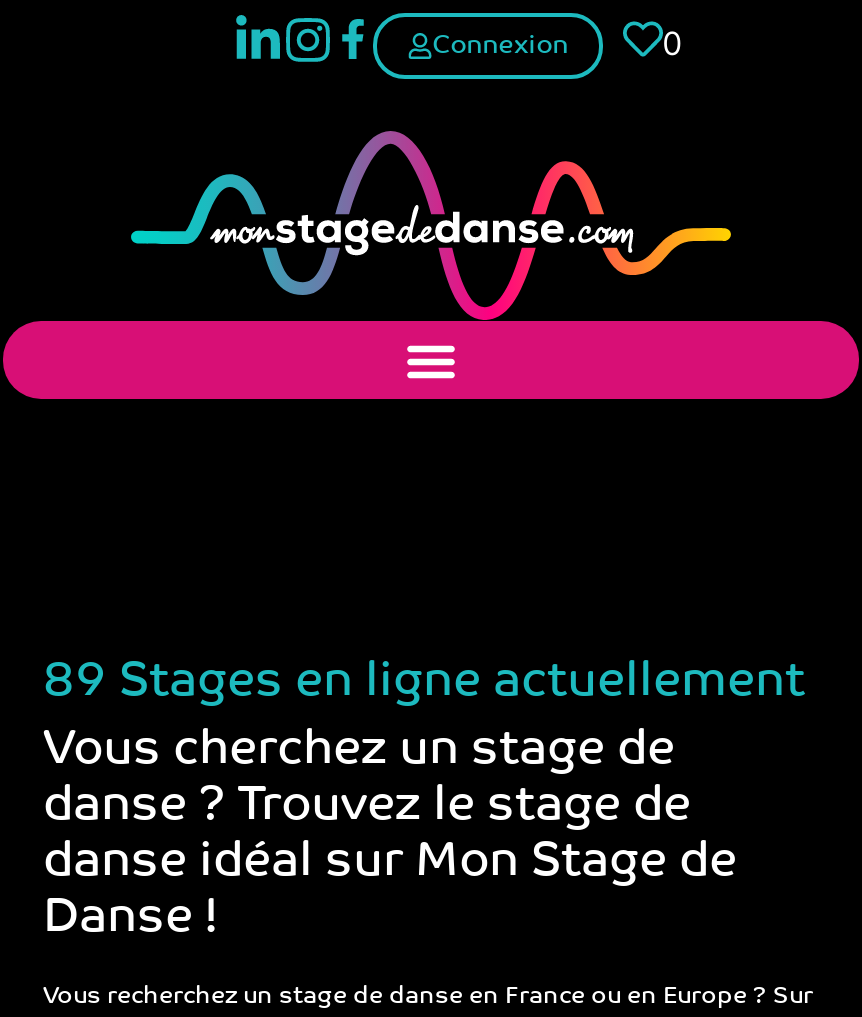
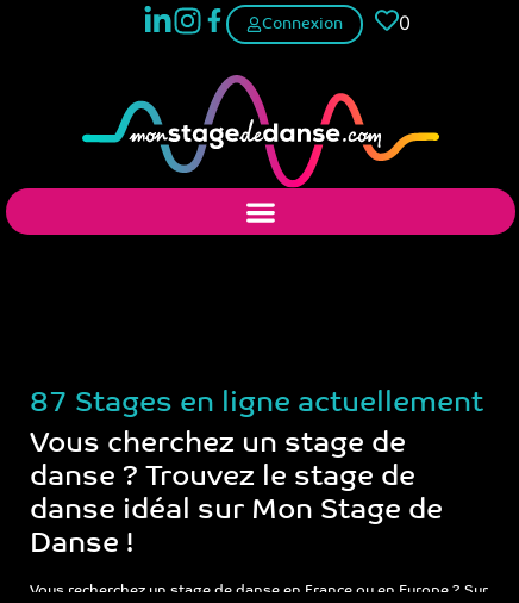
[43,660,805,708] 89 Stages en ligne actuellement -> [30,390,483,419] 87 Stages en ligne actuellement

